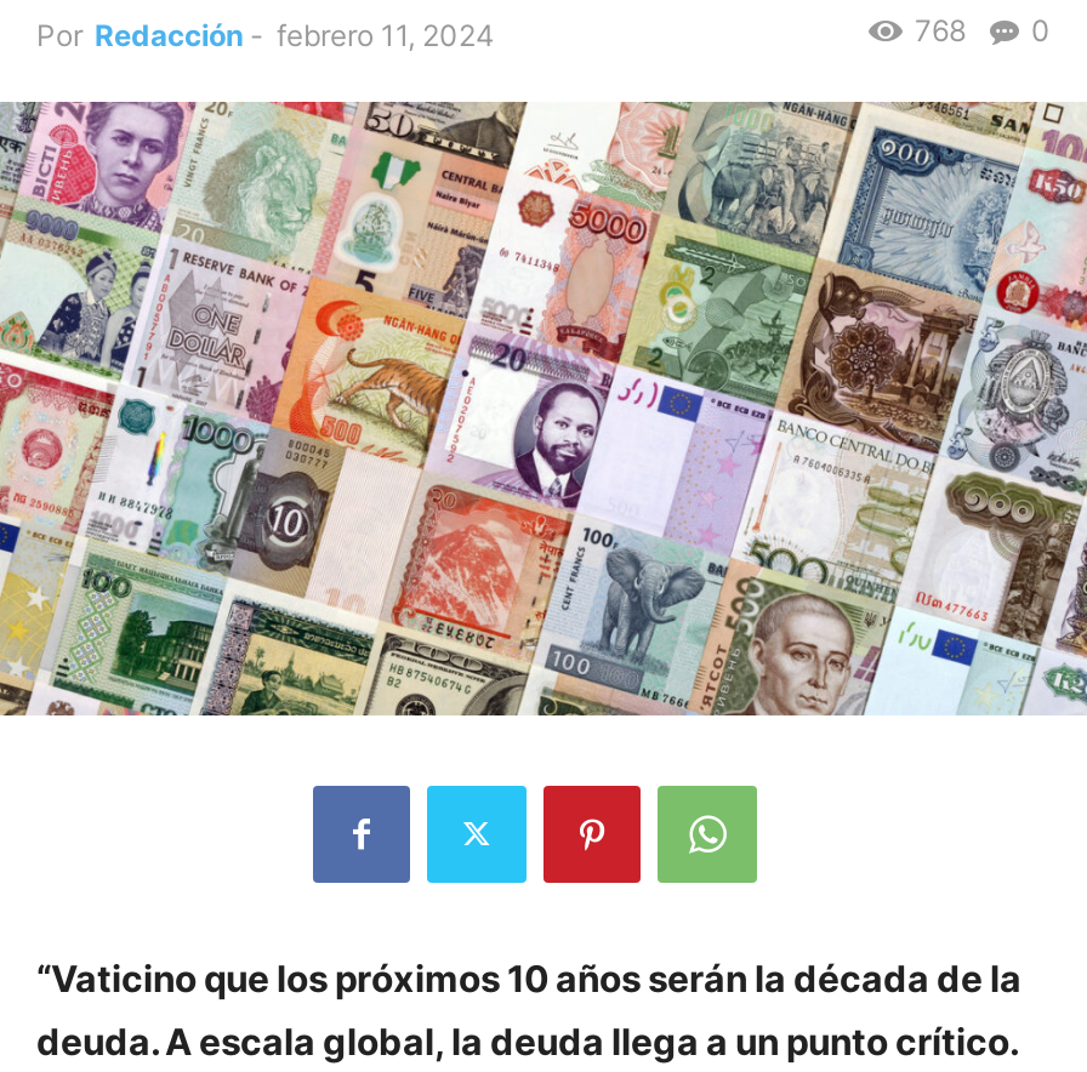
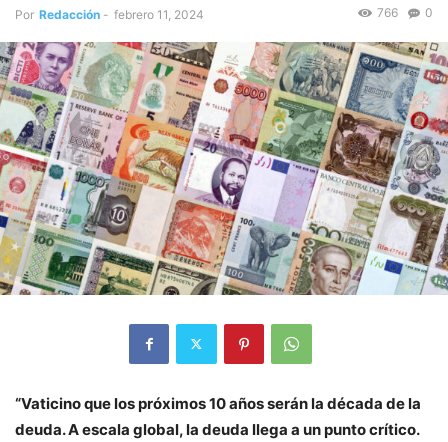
[915,12,1051,49] 768 0 -> [377,5,433,20] 766 0

